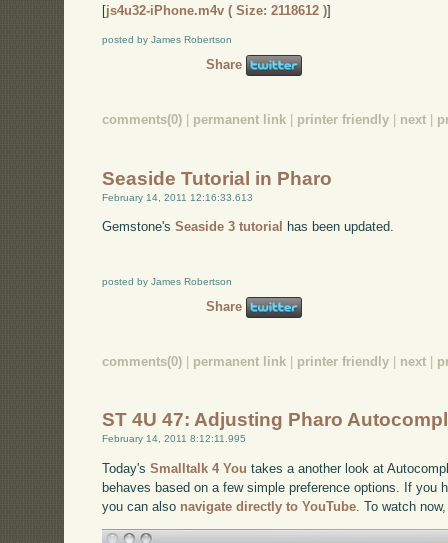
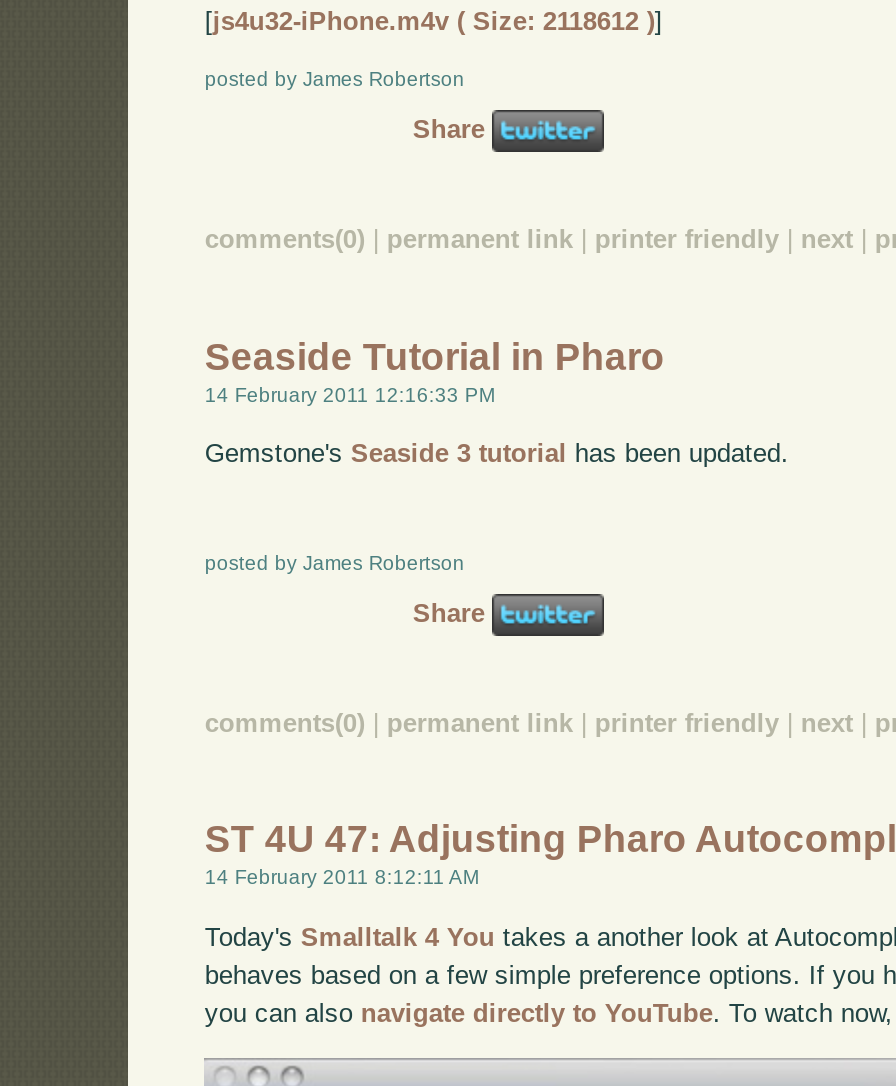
[102,192,253,203] February 14, 2011 12:16:33.613 -> [205,383,495,405] 14 February 2011 12:16:33 PM
[102,433,246,444] February 14, 2011 8:12:11.995 -> [205,867,479,889] 14 February 2011 8:12:11 AM

